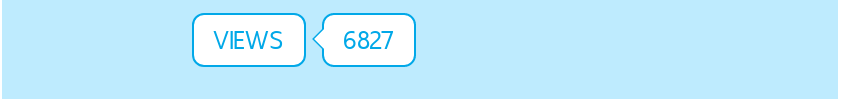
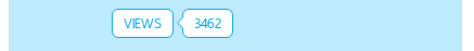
[213,16,393,60] VIEWS 6827 -> [123,10,221,34] VIEWS 3462

